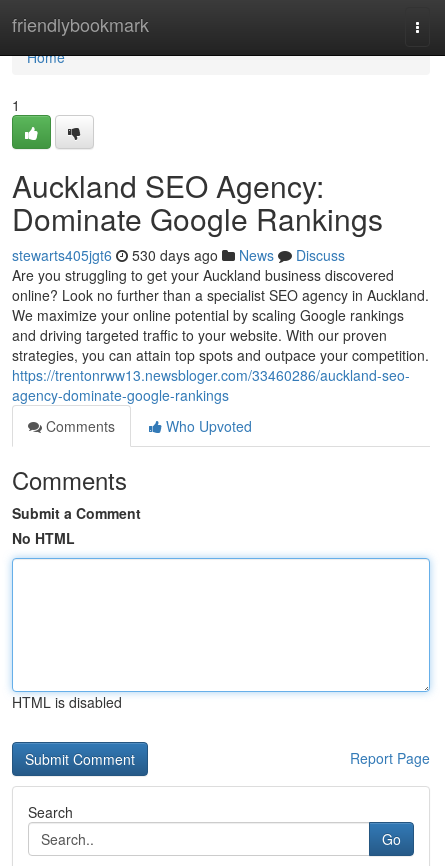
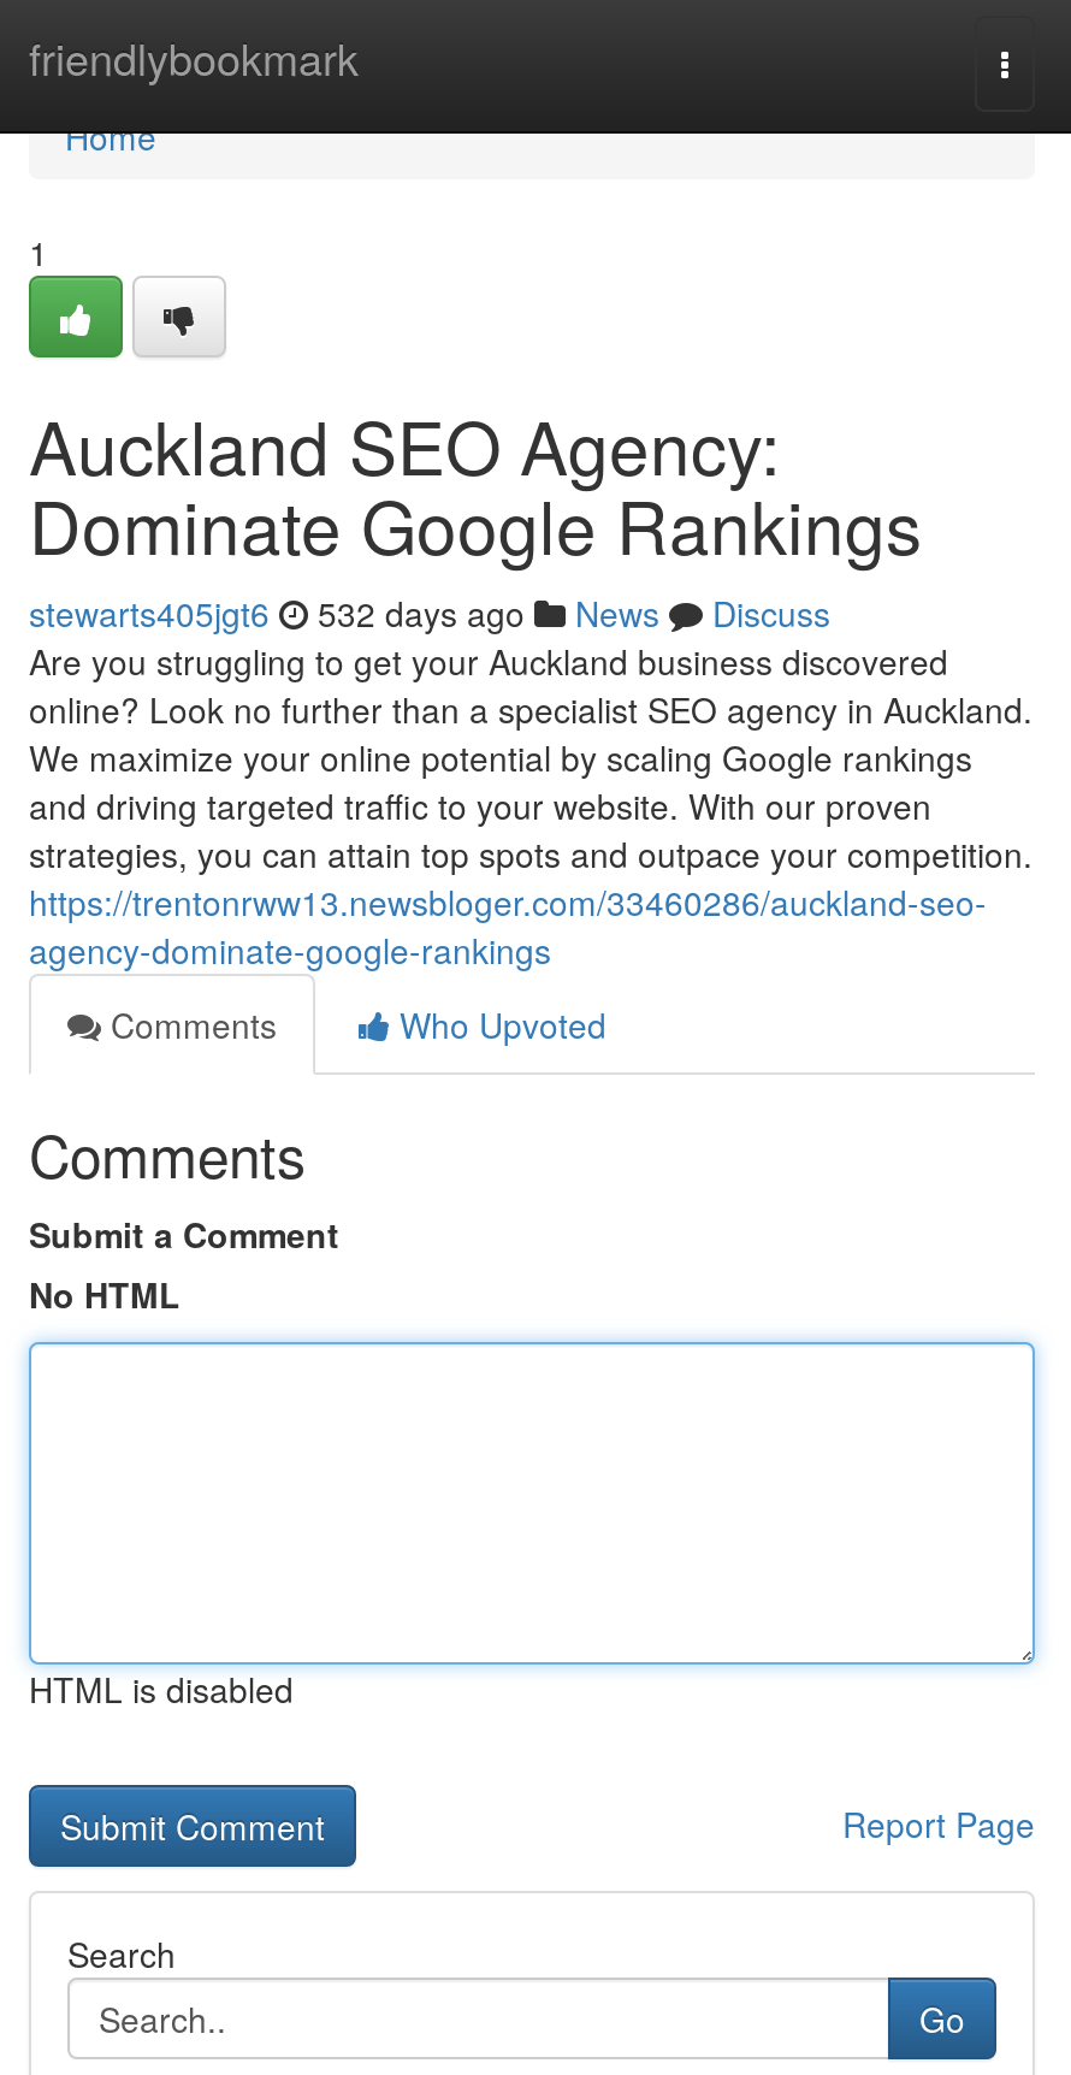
[12,245,345,265] stewarts405jgt6 530 days ago News Discuss -> [29,589,830,637] stewarts405jgt6 532 days ago News Discuss

